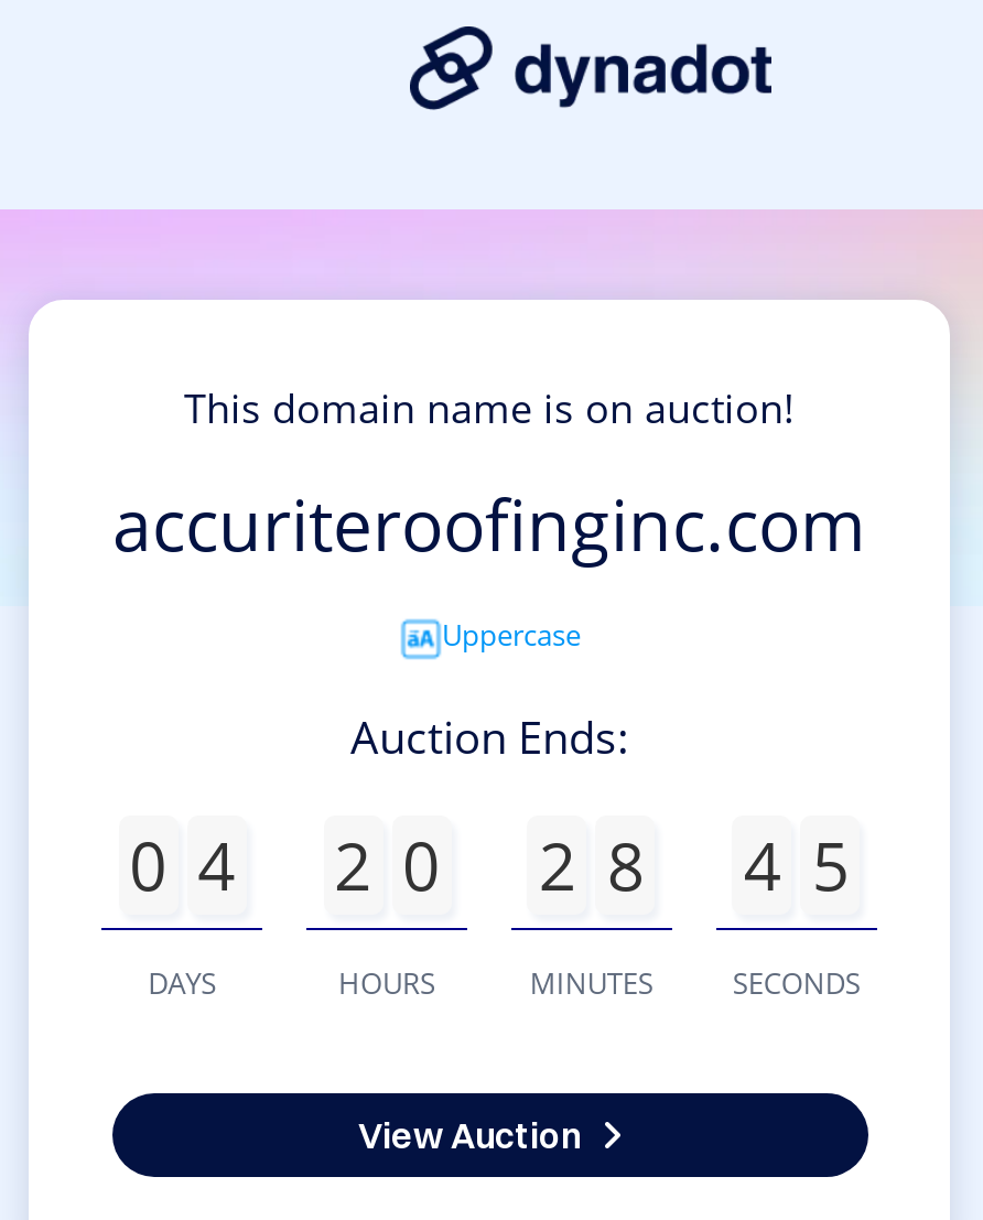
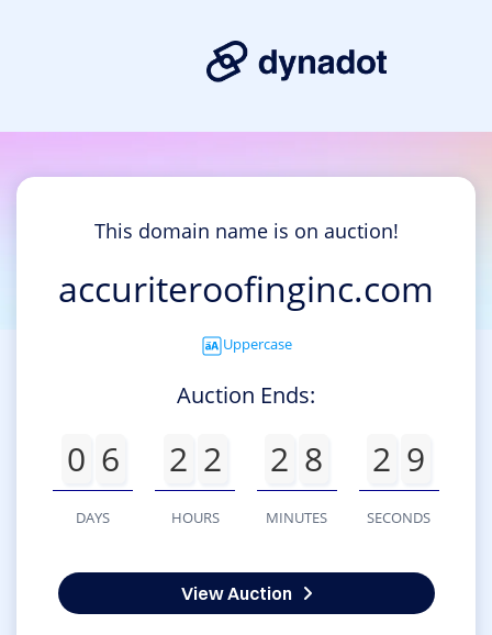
[129,820,235,910] 0 4 -> [67,436,119,481] 0 6
[334,820,440,910] 2 0 -> [169,436,221,481] 2 2
[743,820,849,910] 4 5 -> [373,436,425,481] 2 9

